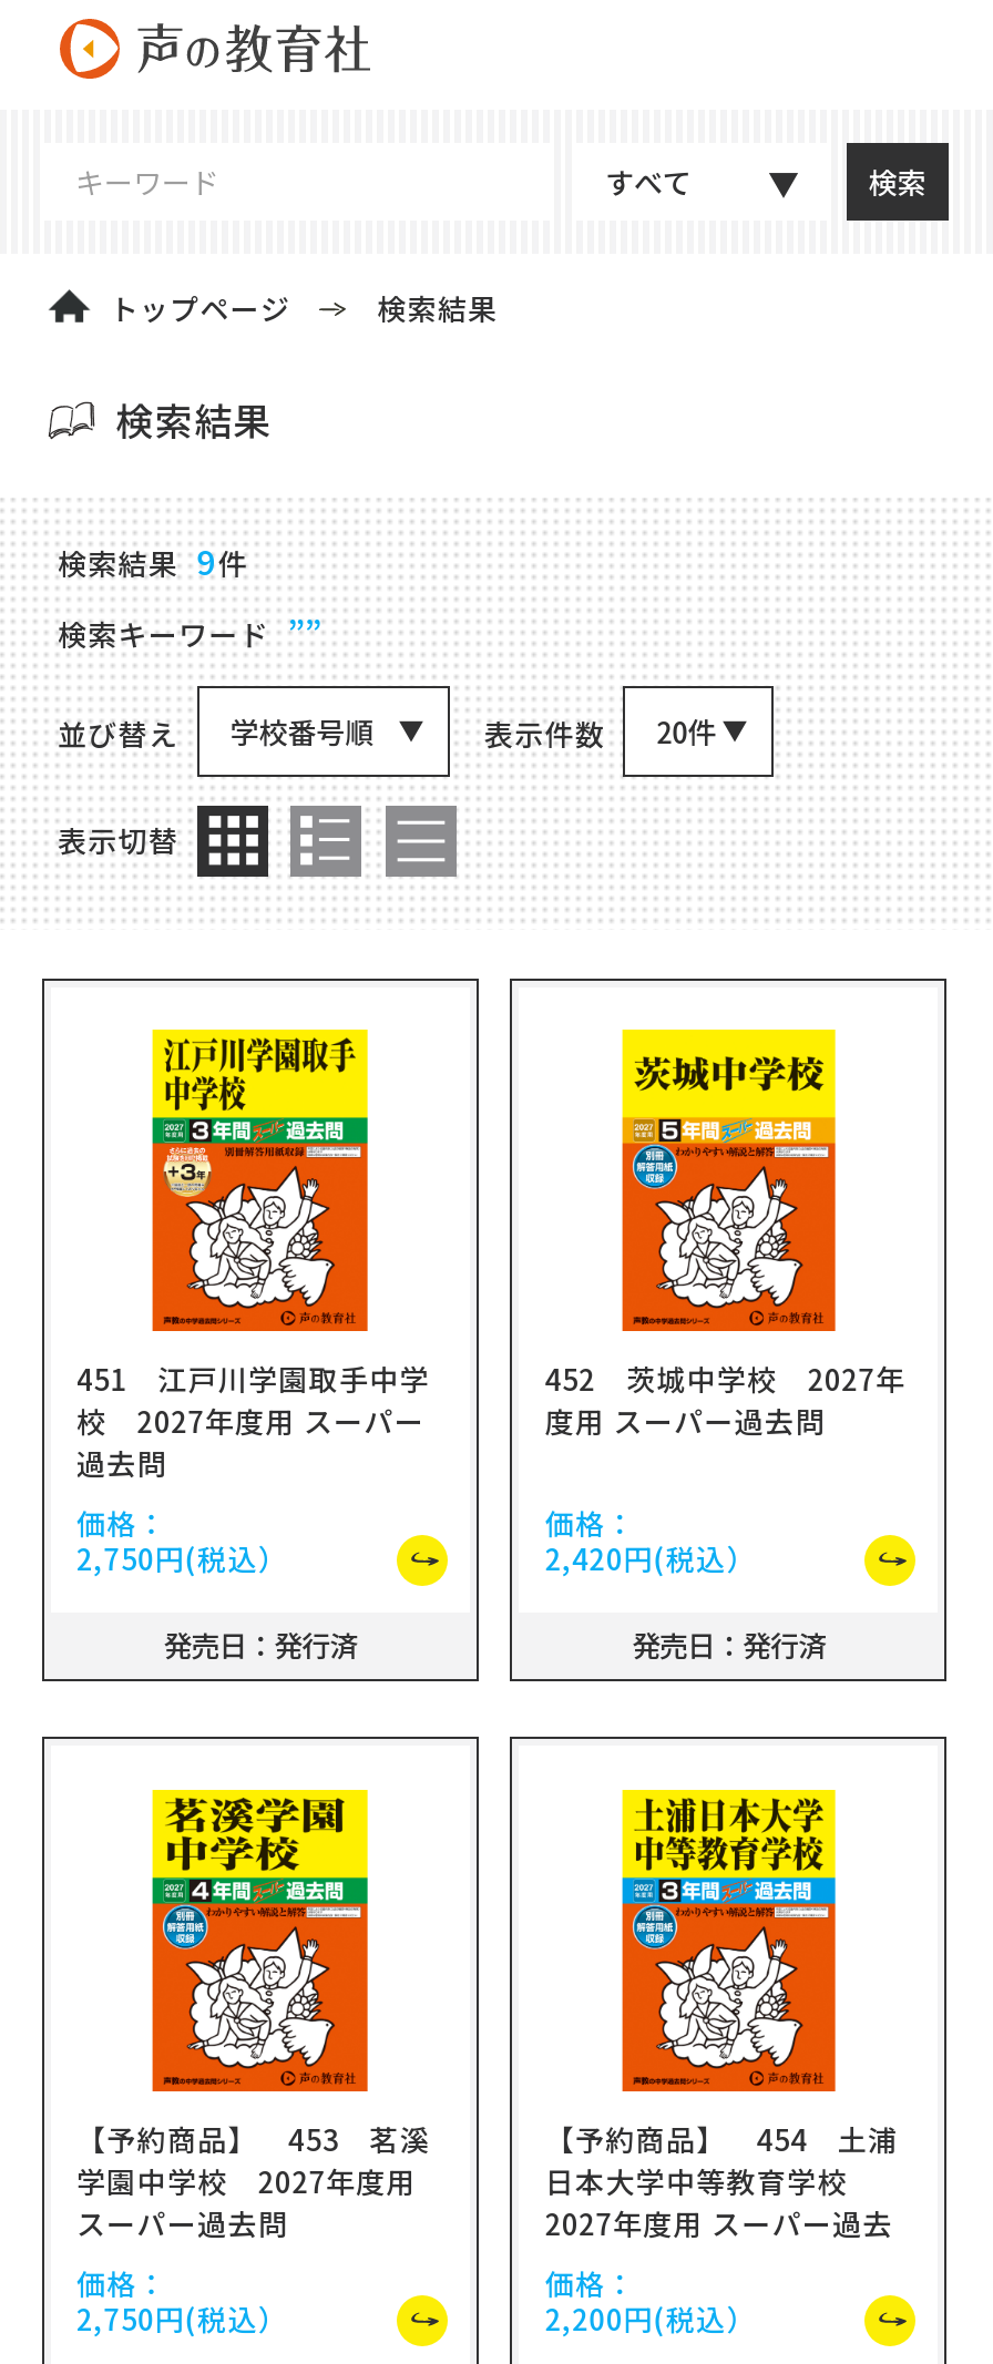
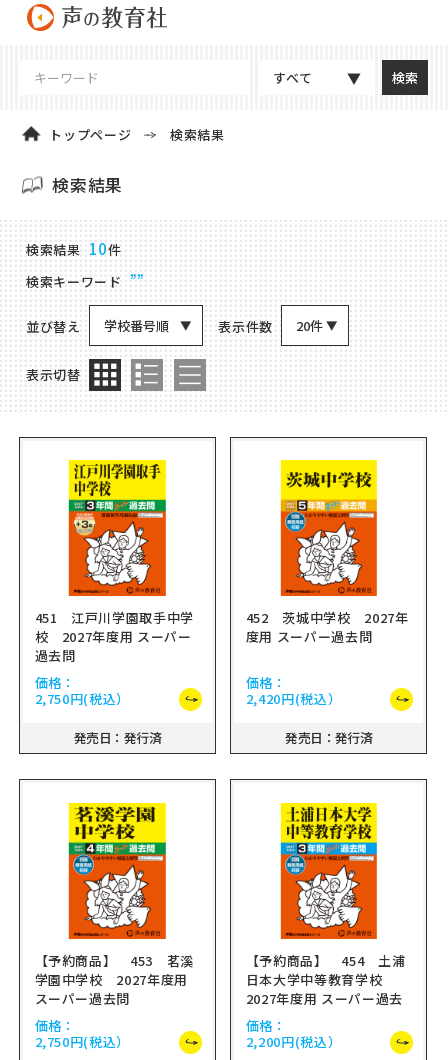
[58,536,248,583] 検索結果 9件 -> [26,237,122,258] 検索結果 10件

